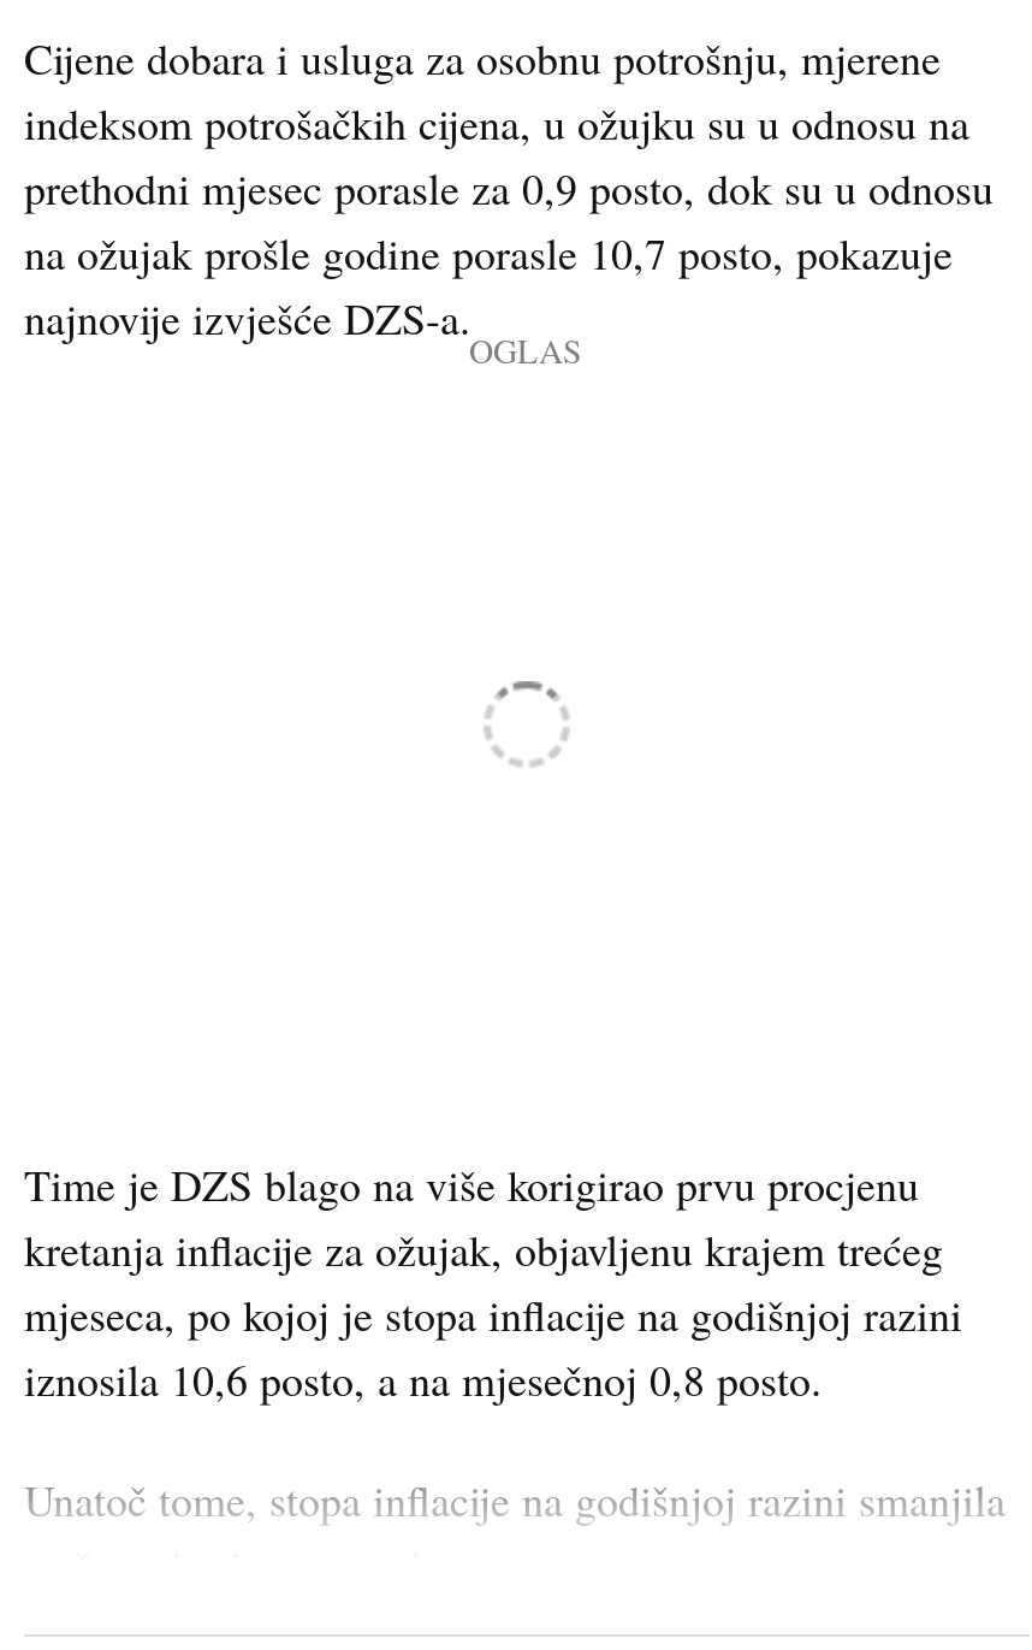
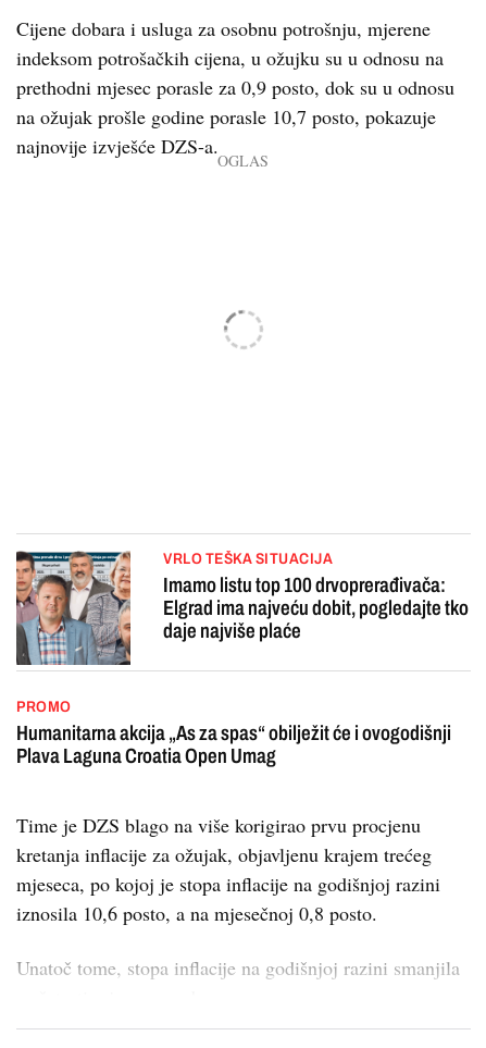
none -> [15,550,469,767] [image] | VRLO TEŠKA SITUACIJA | Imamo listu top 100 drvoprerađivača: | Elgrad ima najveću dobit, pogledajte tko | daje najviše plaće | PROMO | Humanitarna akcija „As za spas“ obilježit će i ovogodišnji | Plava Laguna Croatia Open Umag

